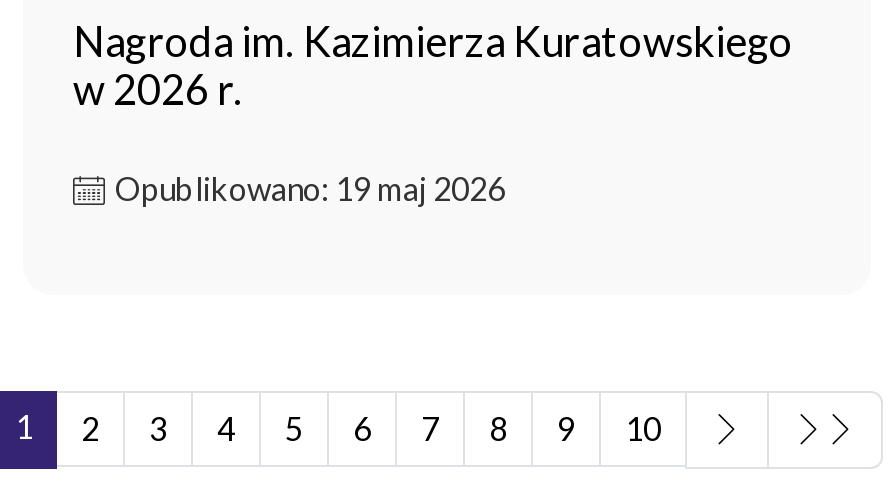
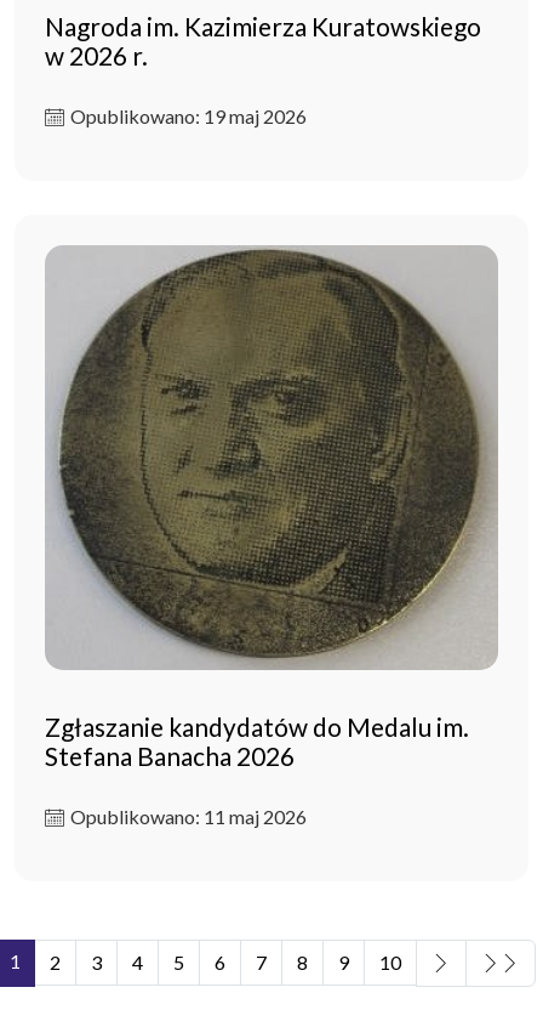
none -> [45,245,499,828] [image] | Zgłaszanie kandydatów do Medalu im. | Stefana Banacha 2026 | Opublikowano: 11 maj 2026

